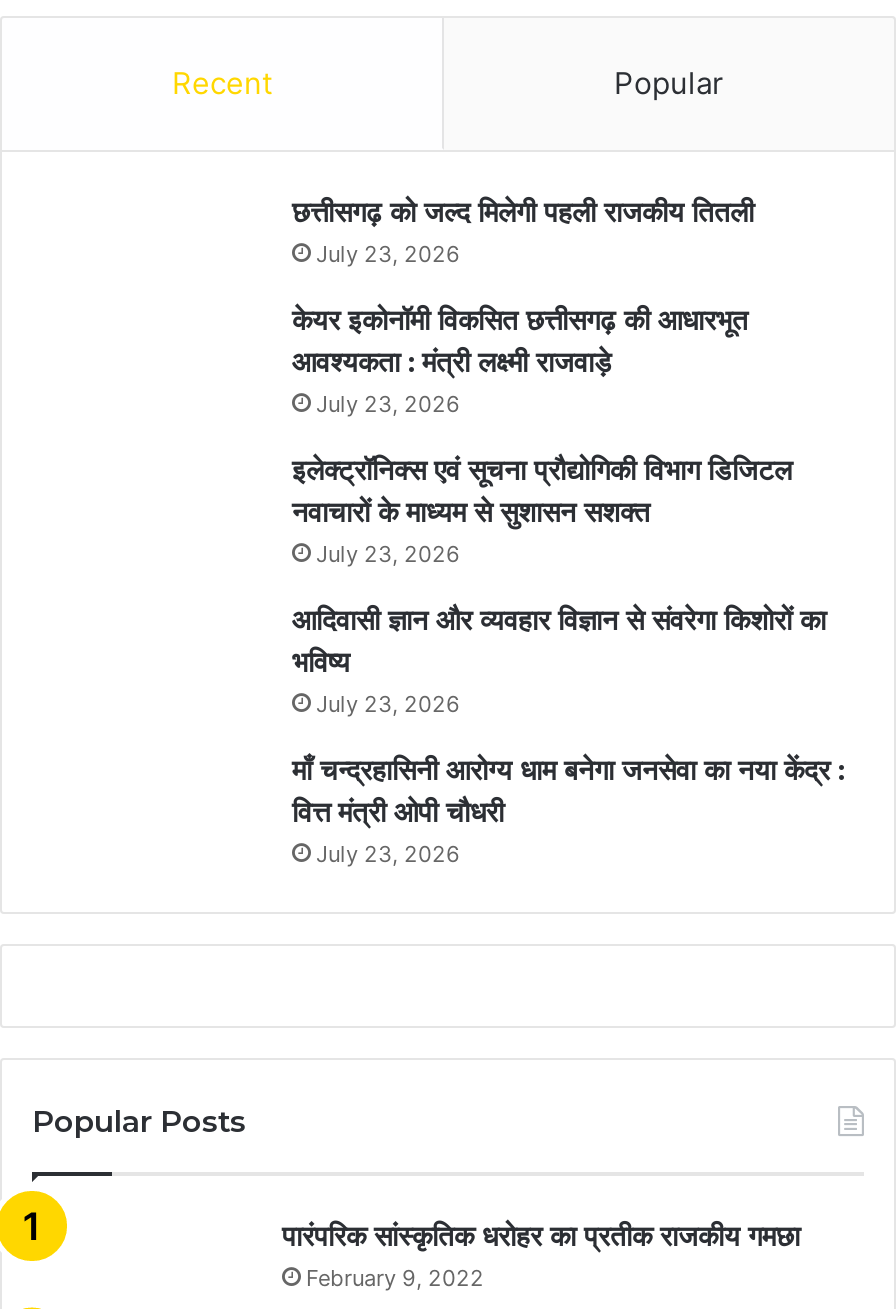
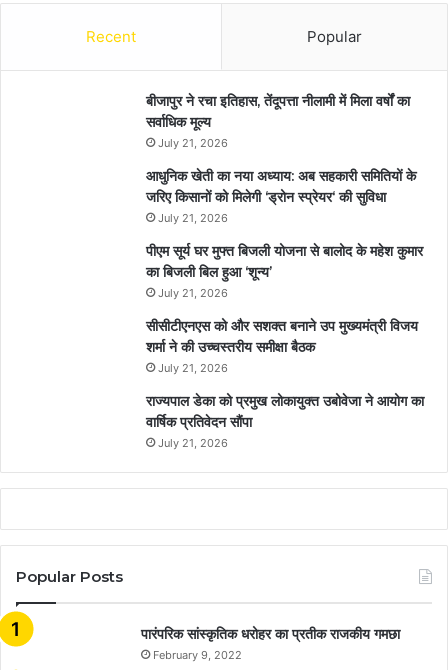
[292,194,754,268] छत्तीसगढ़ को जल्द मिलेगी पहली राजकीय तितली | July 23, 2026 -> [146,92,410,150] बीजापुर ने रचा इतिहास, तेंदूपत्ता नीलामी में मिला वर्षों का | सर्वाधिक मूल्य | July 21, 2026
[292,302,748,418] केयर इकोनॉमी विकसित छत्तीसगढ़ की आधारभूत | आवश्यकता : मंत्री लक्ष्मी राजवाड़े | July 23, 2026 -> [146,167,416,225] आधुनिक खेती का नया अध्याय: अब सहकारी समितियों के | जरिए किसानों को मिलेगी ‘ड्रोन स्प्रेयर‘ की सुविधा | July 21, 2026
[292,452,792,568] इलेक्ट्रॉनिक्स एवं सूचना प्रौद्योगिकी विभाग डिजिटल | नवाचारों के माध्यम से सुशासन सशक्त | July 23, 2026 -> [146,242,423,300] पीएम सूर्य घर मुफ्त बिजली योजना से बालोद के महेश कुमार | का बिजली बिल हुआ ‘शून्य’ | July 21, 2026
[292,602,826,718] आदिवासी ज्ञान और व्यवहार विज्ञान से संवरेगा किशोरों का | भविष्य | July 23, 2026 -> [146,317,418,375] सीसीटीएनएस को और सशक्त बनाने उप मुख्यमंत्री विजय | शर्मा ने की उच्चस्तरीय समीक्षा बैठक | July 21, 2026
[292,752,844,868] माँ चन्द्रहासिनी आरोग्य धाम बनेगा जनसेवा का नया केंद्र : | वित्त मंत्री ओपी चौधरी | July 23, 2026 -> [146,392,424,450] राज्यपाल डेका को प्रमुख लोकायुक्त उबोवेजा ने आयोग का | वार्षिक प्रतिवेदन सौंपा | July 21, 2026

